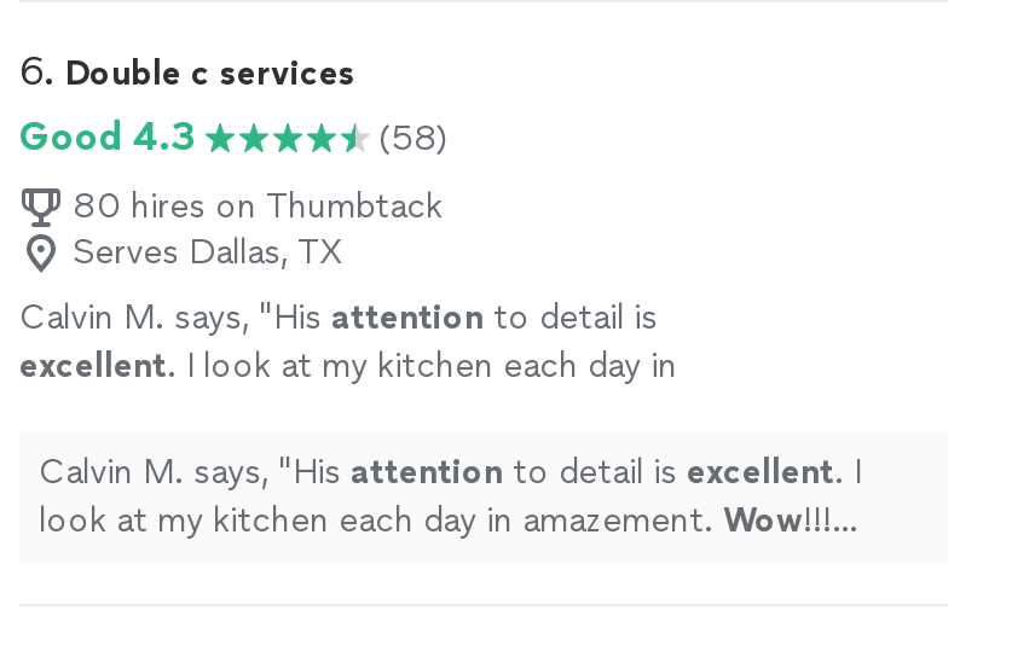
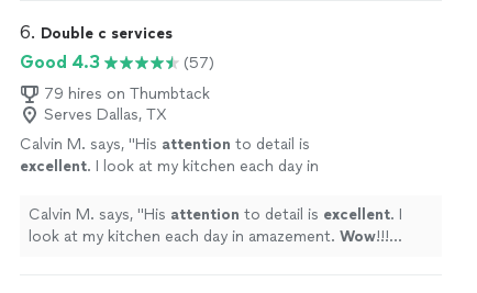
[380,117,447,158] (58) -> [184,53,214,72] (57)
[73,186,443,227] 80 hires on Thumbtack -> [44,84,210,103] 79 hires on Thumbtack

